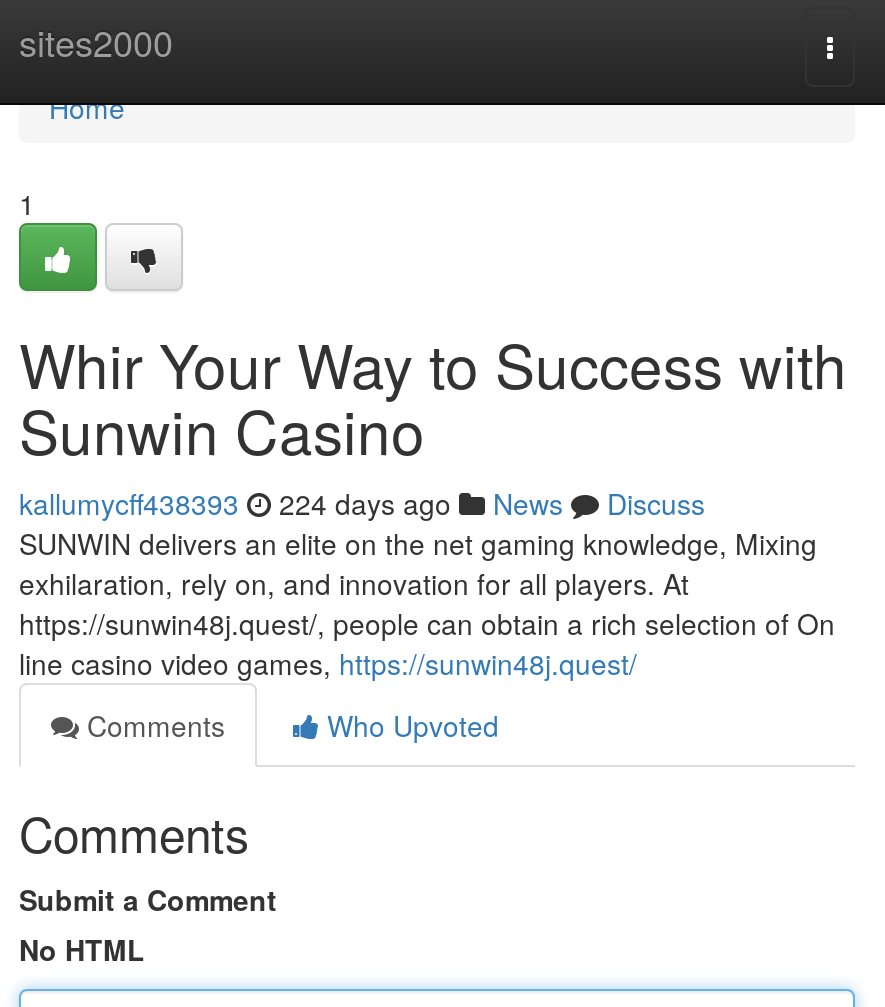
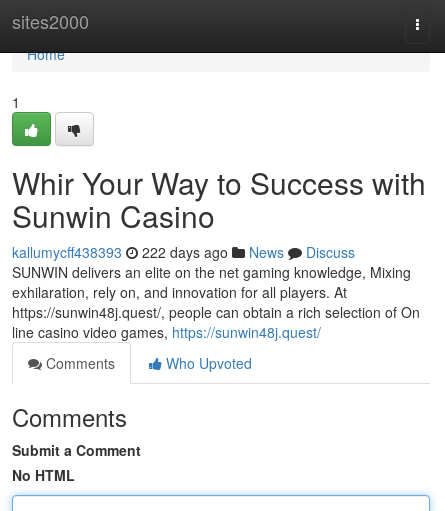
[19,483,705,523] kallumycff438393 224 days ago News Discuss -> [12,242,355,262] kallumycff438393 222 days ago News Discuss

